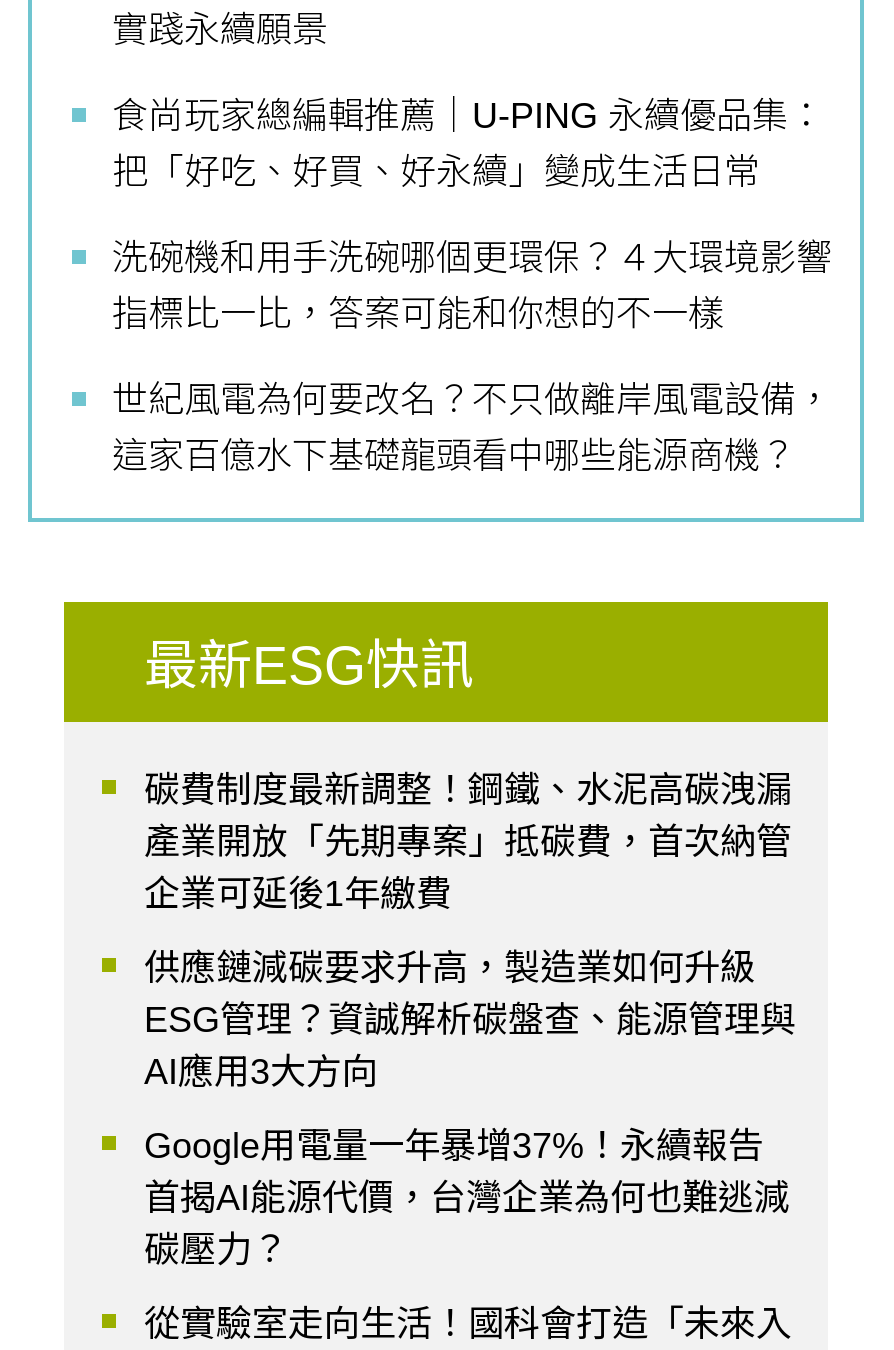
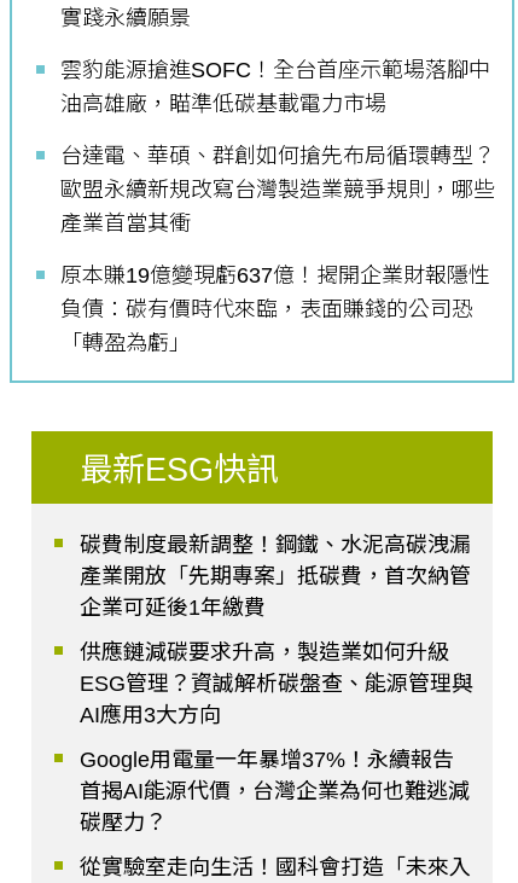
[112,95,824,191] 食尚玩家總編輯推薦｜U-PING 永續優品集： | 把「好吃、好買、好永續」變成生活日常 -> [60,57,490,115] 雲豹能源搶進SOFC！全台首座示範場落腳中 | 油高雄廠，瞄準低碳基載電力市場
[112,237,832,333] 洗碗機和用手洗碗哪個更環保？４大環境影響 | 指標比一比，答案可能和你想的不一樣 -> [60,143,495,235] 台達電、華碩、群創如何搶先布局循環轉型？ | 歐盟永續新規改寫台灣製造業競爭規則，哪些 | 產業首當其衝
[112,379,832,475] 世紀風電為何要改名？不只做離岸風電設備， | 這家百億水下基礎龍頭看中哪些能源商機？ -> [60,263,490,355] 原本賺19億變現虧637億！揭開企業財報隱性 | 負債：碳有價時代來臨，表面賺錢的公司恐 | 「轉盈為虧」

